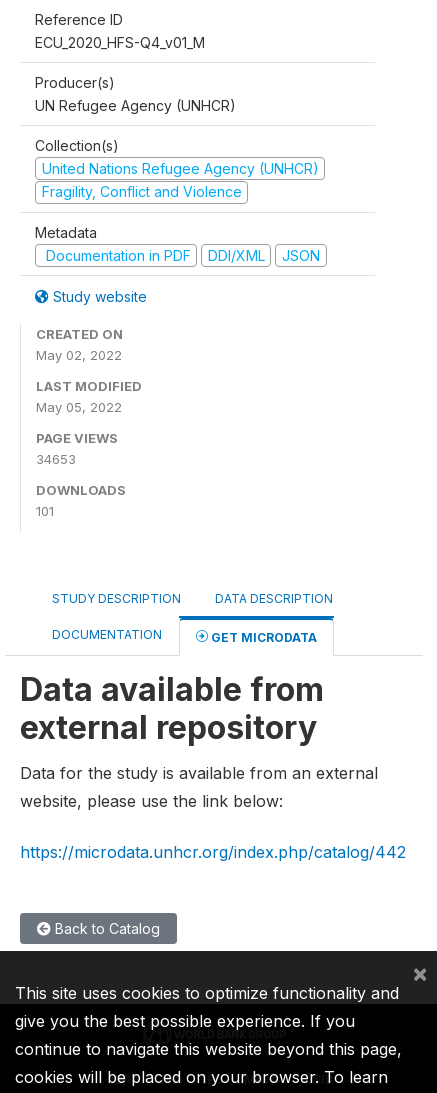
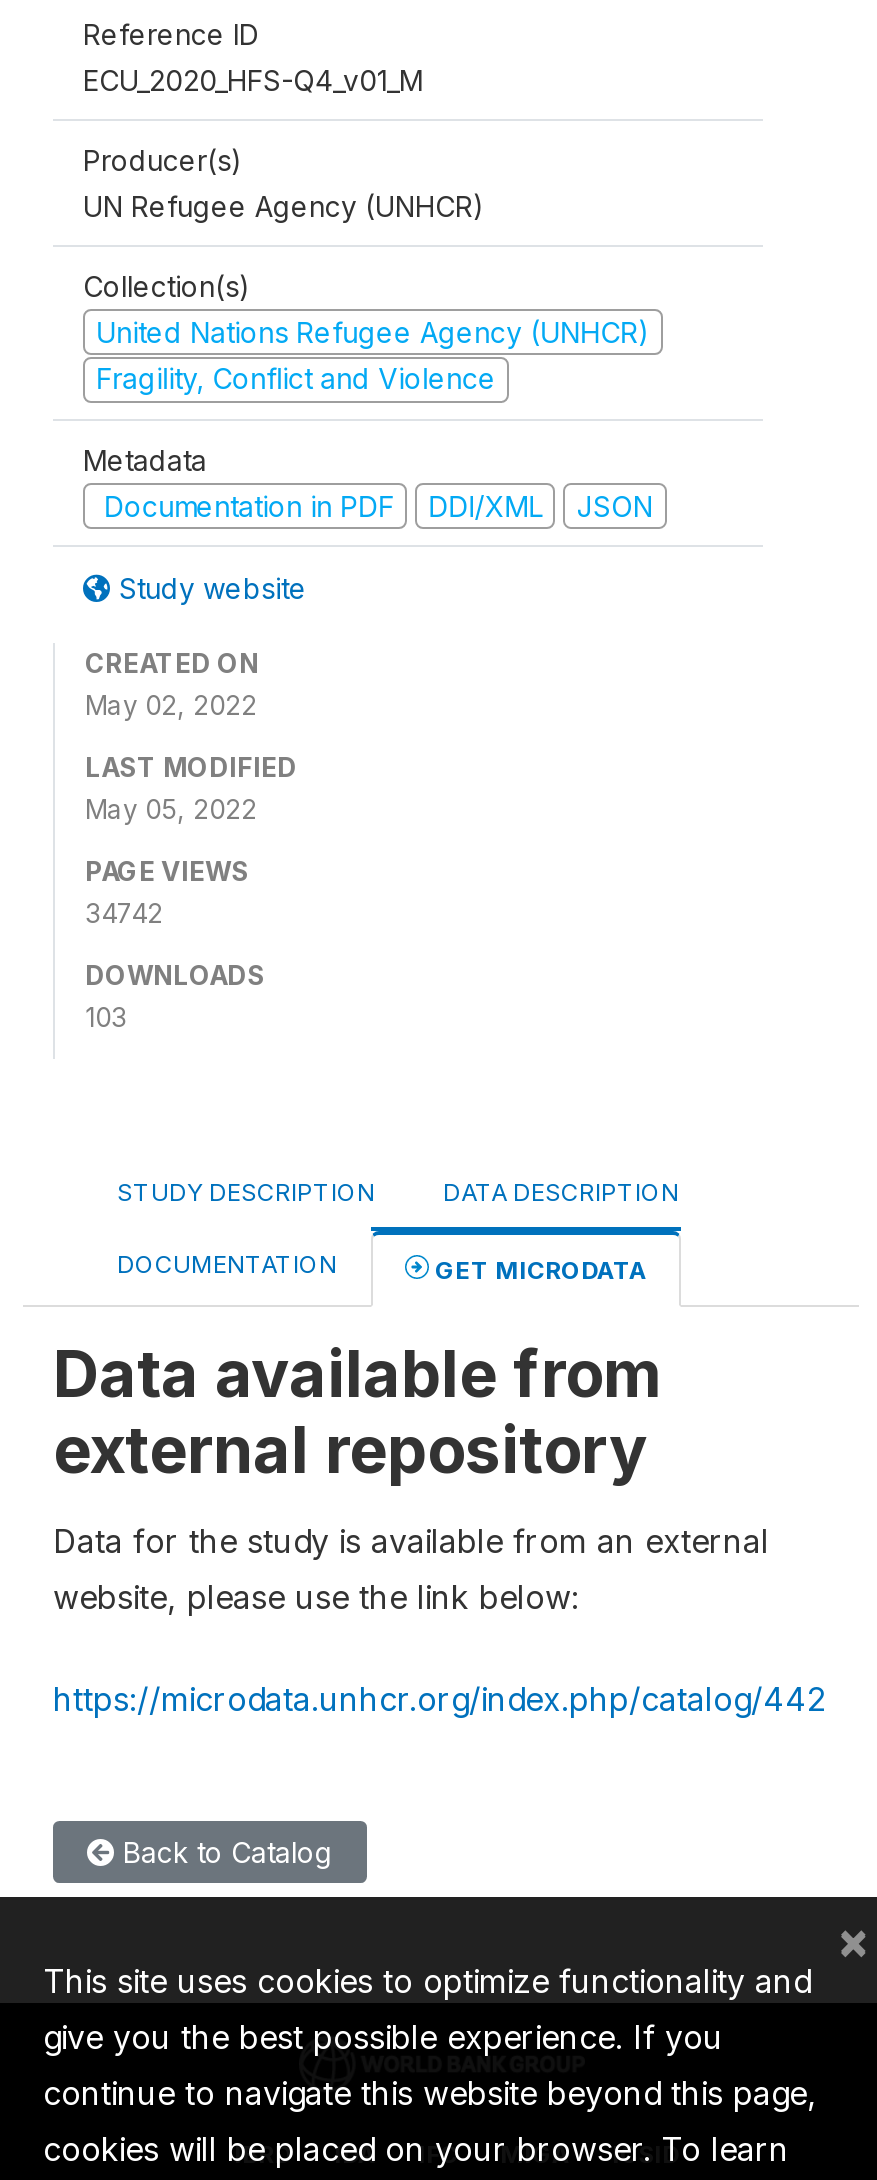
[36,451,76,467] 34653 -> [85,898,163,930] 34742
[36,503,54,519] 101 -> [85,1002,127,1034] 103

